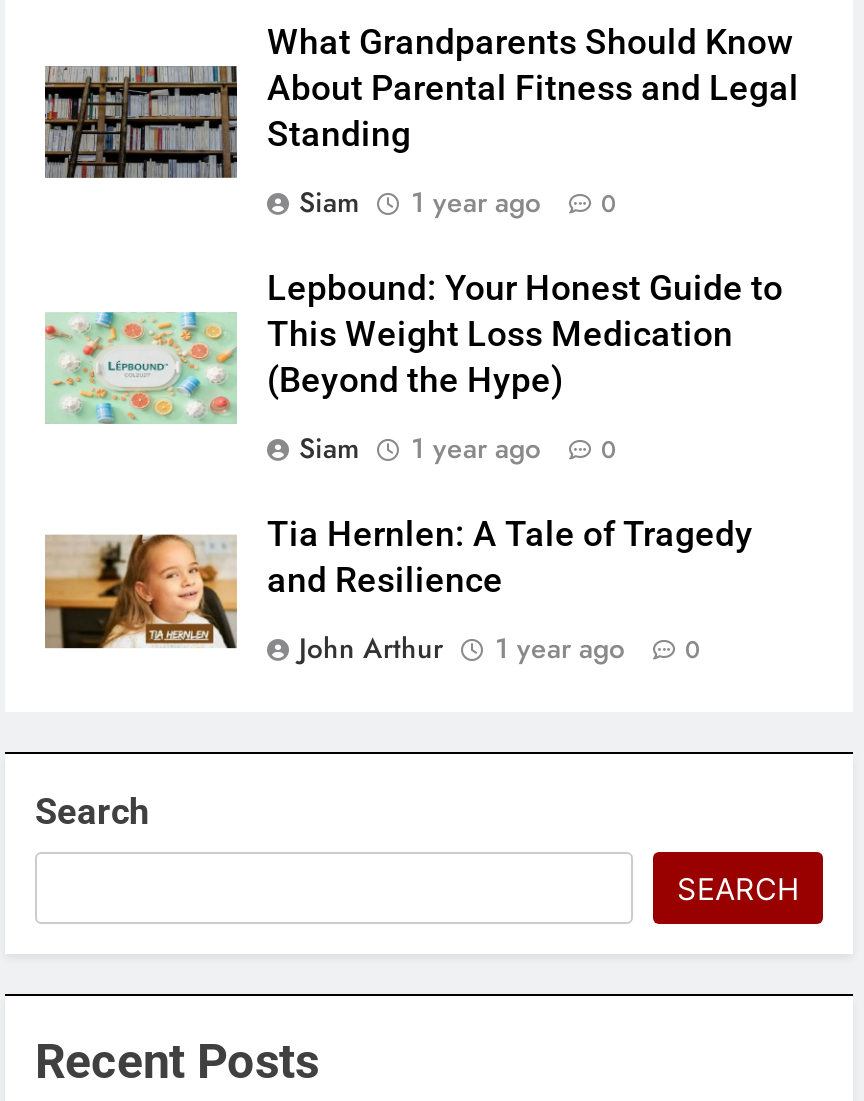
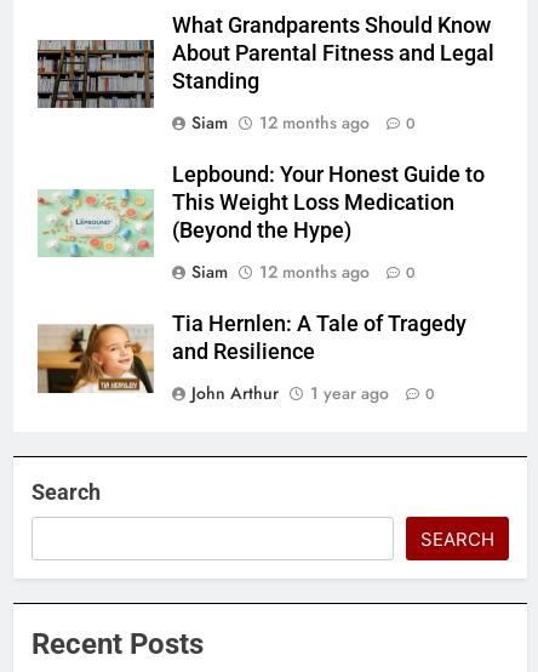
[299,181,617,221] Siam 1 year ago 0 -> [191,110,416,134] Siam 12 months ago 0
[299,427,617,467] Siam 1 year ago 0 -> [191,259,416,283] Siam 12 months ago 0

